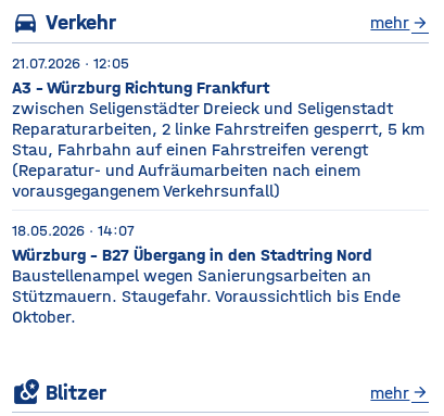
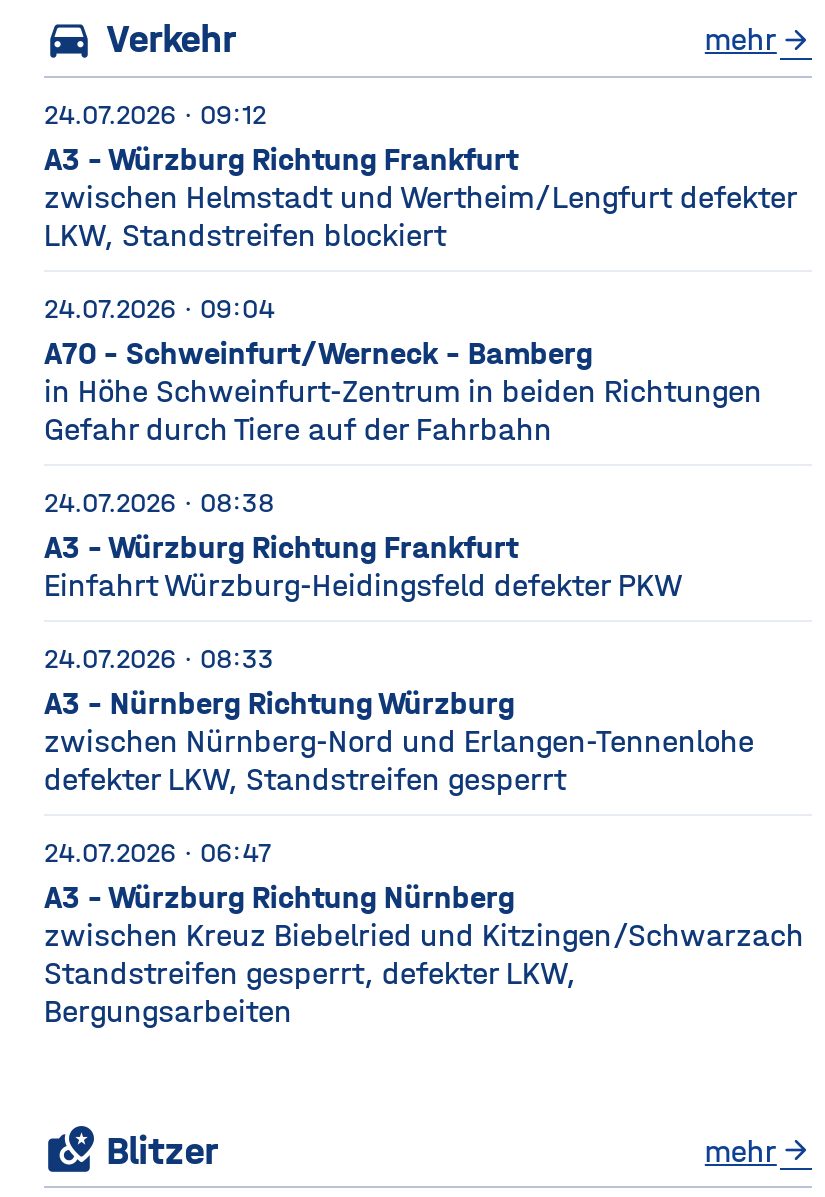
[12,54,129,73] 21.07.2026 · 12:05 -> [44,98,266,132] 24.07.2026 · 09:12
[12,98,424,327] zwischen Seligenstädter Dreieck und Seligenstadt | Reparaturarbeiten, 2 linke Fahrstreifen gesperrt, 5 km | Stau, Fahrbahn auf einen Fahrstreifen verengt | (Reparatur- und Aufräumarbeiten nach einem | vorausgegangenem Verkehrsunfall) | 18.05.2026 · 14:07 | Würzburg - B27 Übergang in den Stadtring Nord | Baustellenampel wegen Sanierungsarbeiten an | Stützmauern. Staugefahr. Voraussichtlich bis Ende | Oktober. -> [44,178,804,1030] zwischen Helmstadt und Wertheim/Lengfurt defekter | LKW, Standstreifen blockiert | 24.07.2026 · 09:04 | A70 - Schweinfurt/Werneck - Bamberg | in Höhe Schweinfurt-Zentrum in beiden Richtungen | Gefahr durch Tiere auf der Fahrbahn | 24.07.2026 · 08:38 | A3 - Würzburg Richtung Frankfurt | Einfahrt Würzburg-Heidingsfeld defekter PKW | 24.07.2026 · 08:33 | A3 - Nürnberg Richtung Würzburg | zwischen Nürnberg-Nord und Erlangen-Tennenlohe | defekter LKW, Standstreifen gesperrt | 24.07.2026 · 06:47 | A3 - Würzburg Richtung Nürnberg | zwischen Kreuz Biebelried und Kitzingen/Schwarzach | Standstreifen gesperrt, defekter LKW, | Bergungsarbeiten

